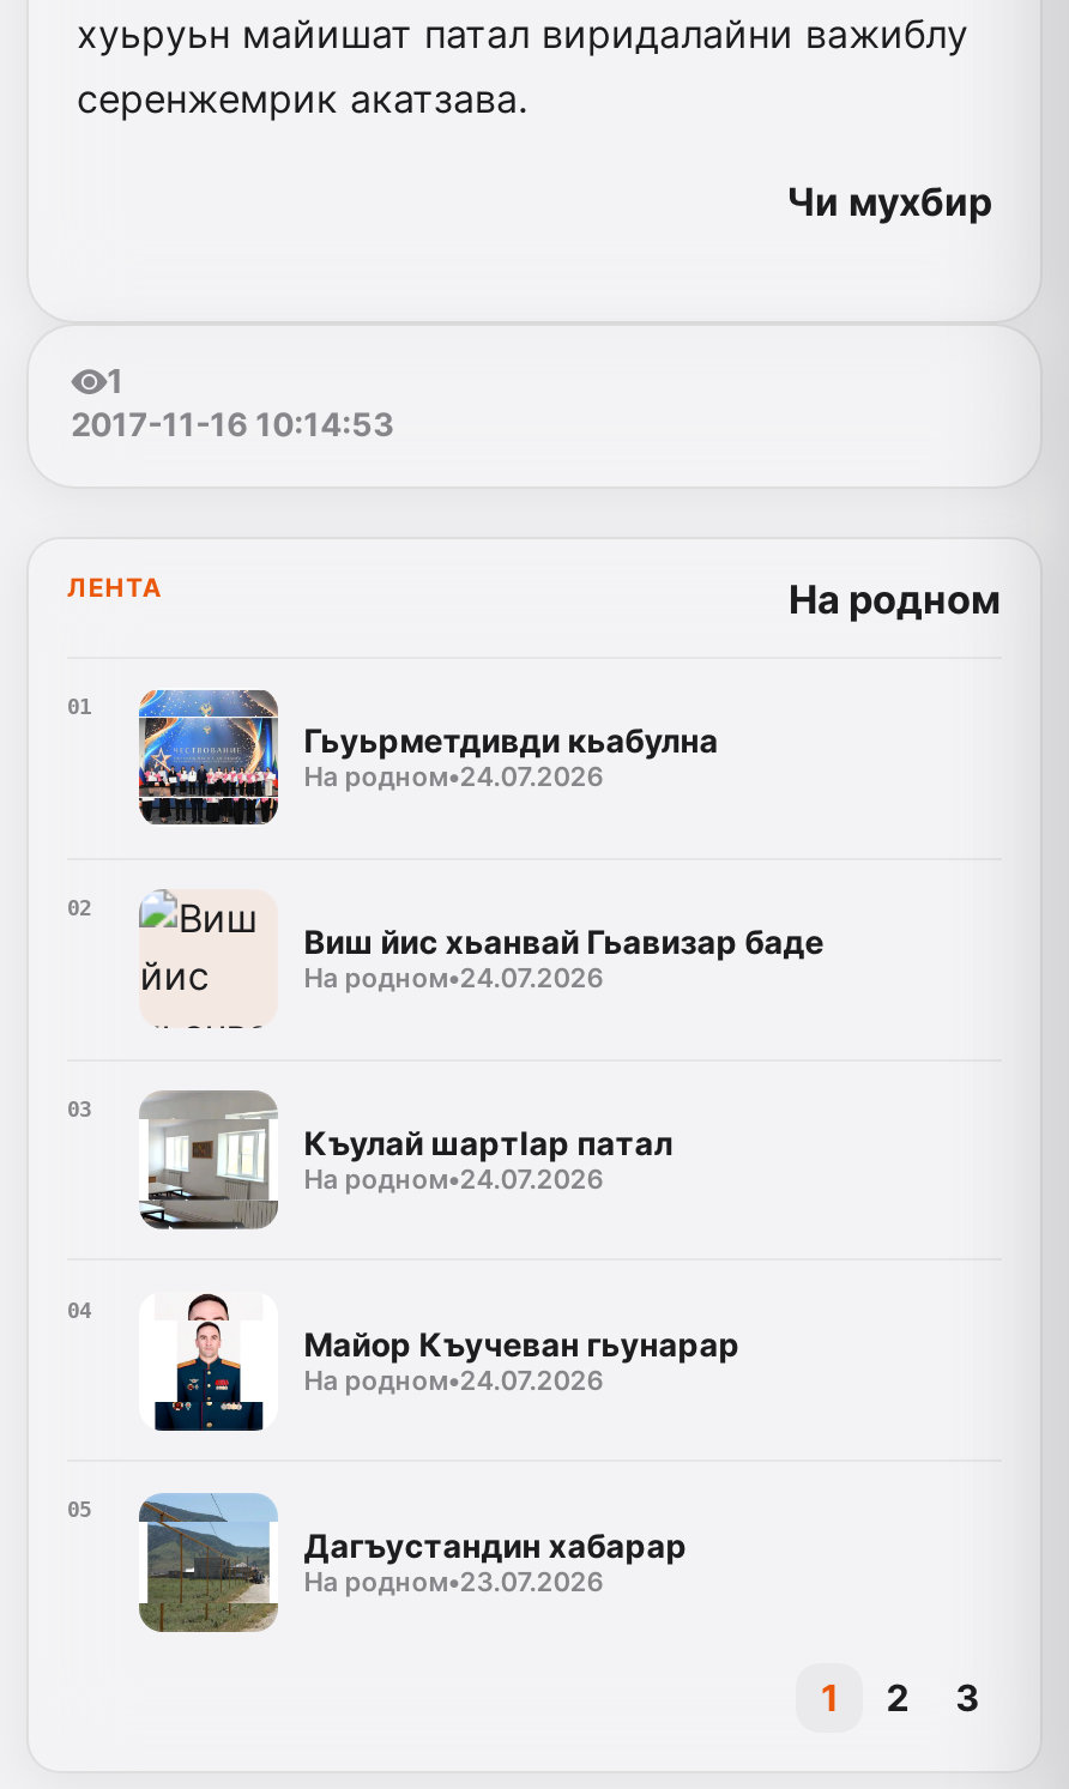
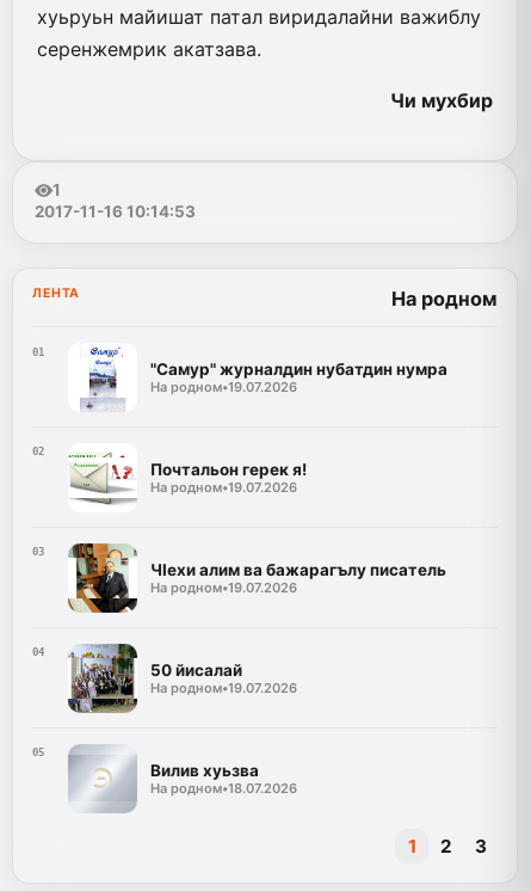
[137,688,719,827] [image] | Гьуьрметдивди кьабулна | На родном•24.07.2026 -> [68,344,447,411] [image] | "Самур" журналдин нубатдин нумра | На родном•19.07.2026
[137,889,824,1031] [image] | Виш йис хьанвай Гьавизар баде | На родном•24.07.2026 -> [68,443,306,512] [image] | Почтальон герек я! | На родном•19.07.2026
[139,1088,673,1232] [image] | Къулай шартIар патал | На родном•24.07.2026 -> [67,542,446,614] [image] | ЧIехи алим ва бажарагълу писатель | На родном•19.07.2026
[139,1292,740,1433] [image] | Майор Къучеван гьунарар | На родном•24.07.2026 -> [67,643,297,714] [image] | 50 йисалай | На родном•19.07.2026
[137,1493,687,1634] [image] | Дагъустандин хабарар | На родном•23.07.2026 -> [67,745,297,813] [image] | Вилив хуьзва | На родном•18.07.2026

